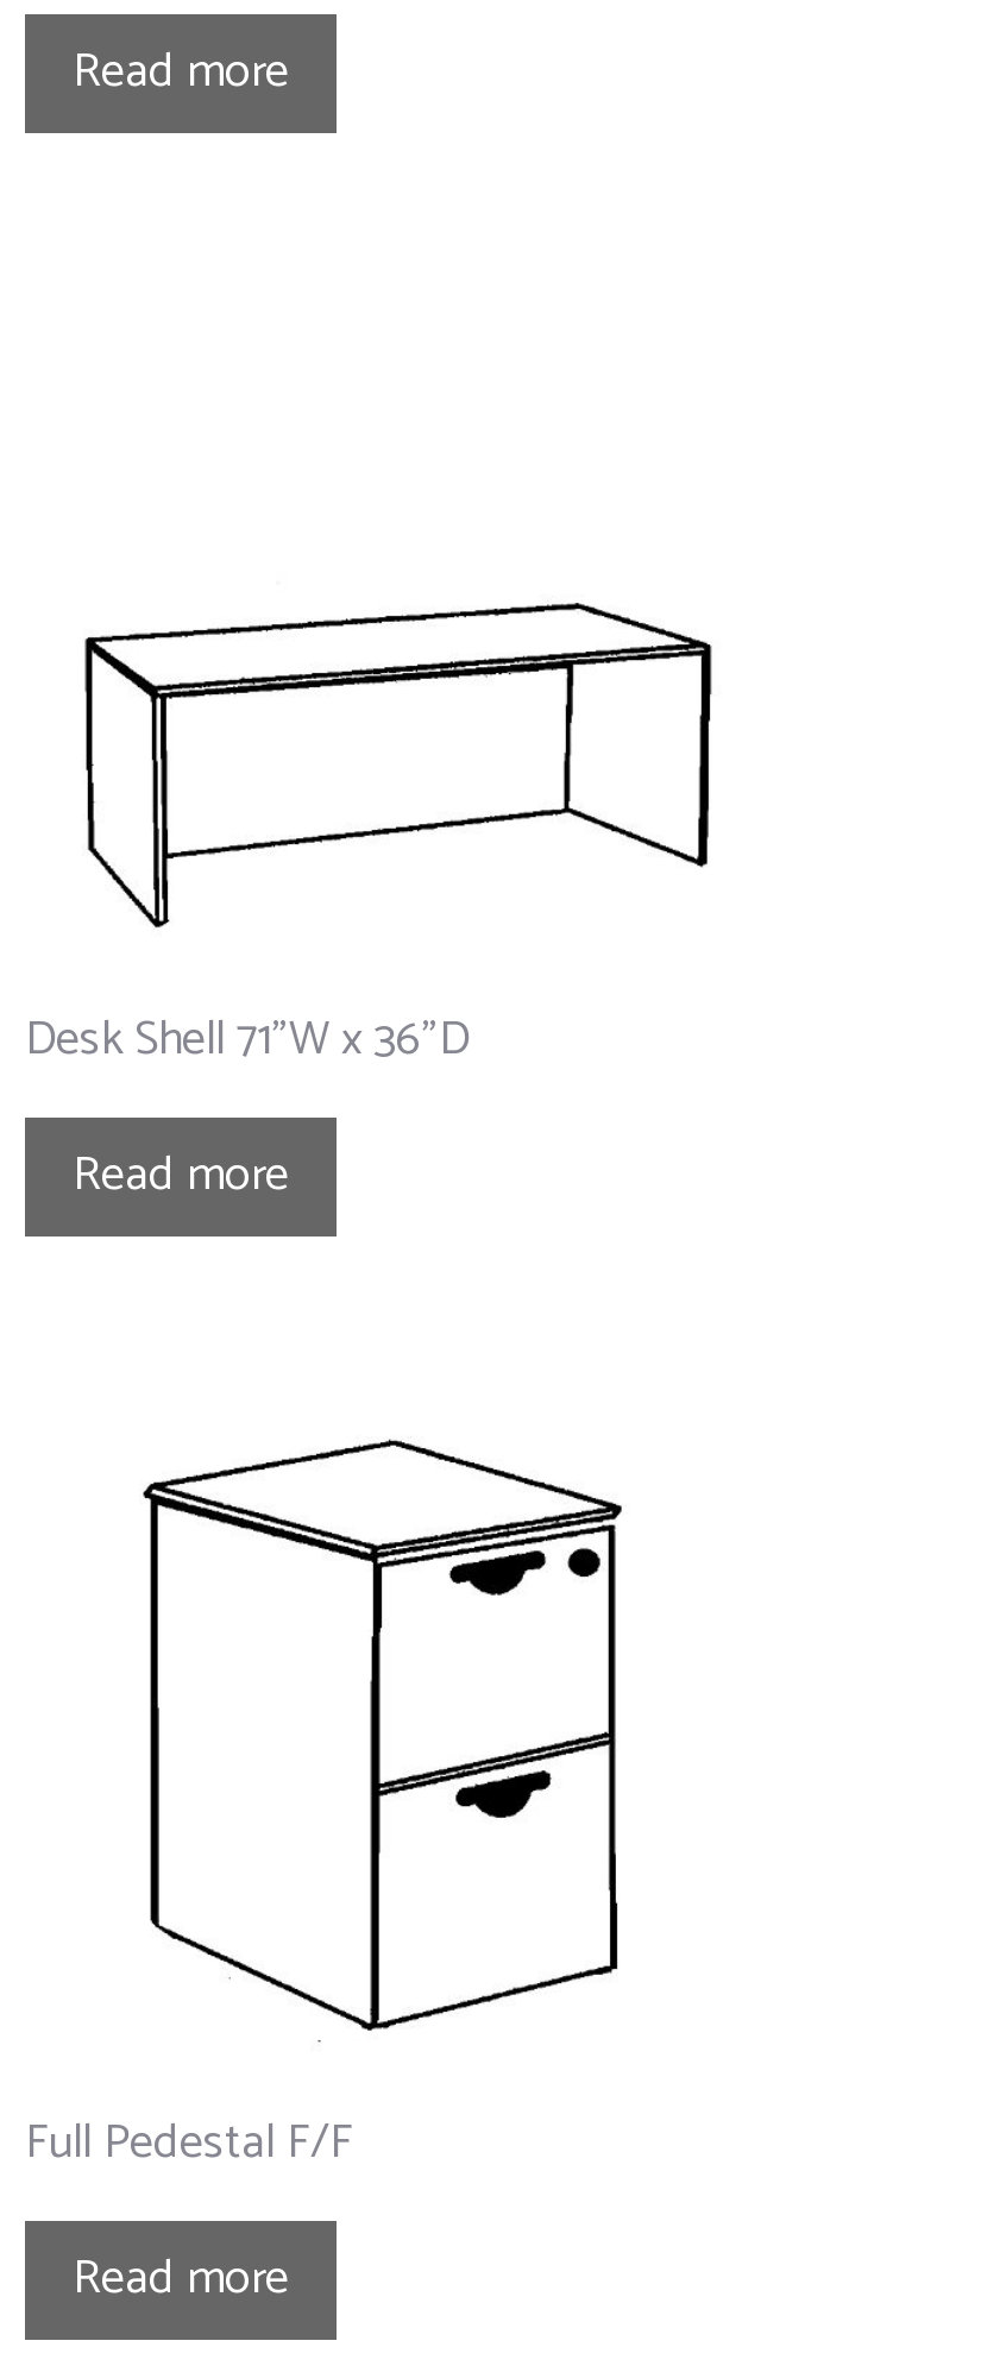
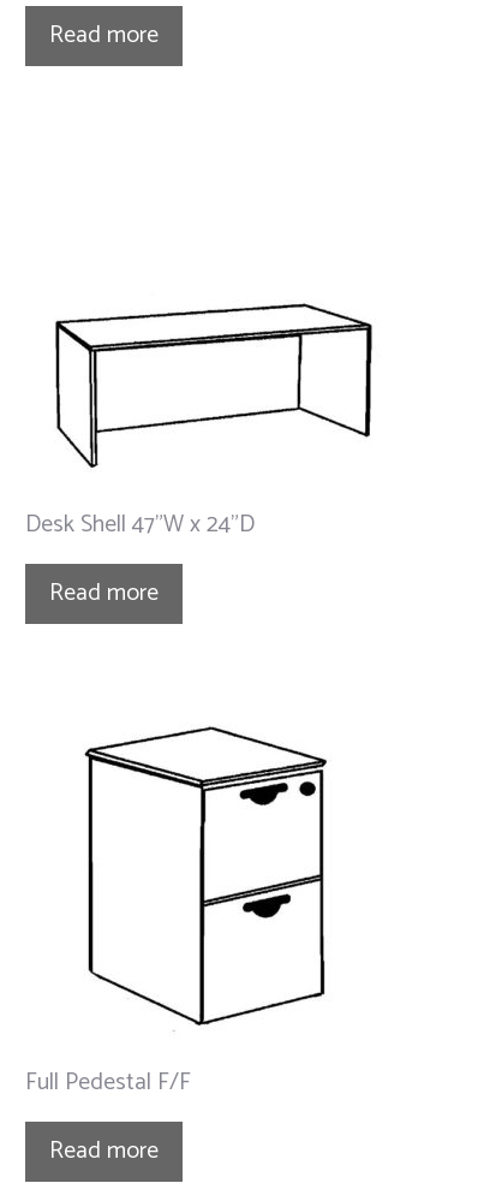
[25,1002,470,1081] Desk Shell 71”W x 36”D -> [25,505,255,545] Desk Shell 47”W x 24”D

